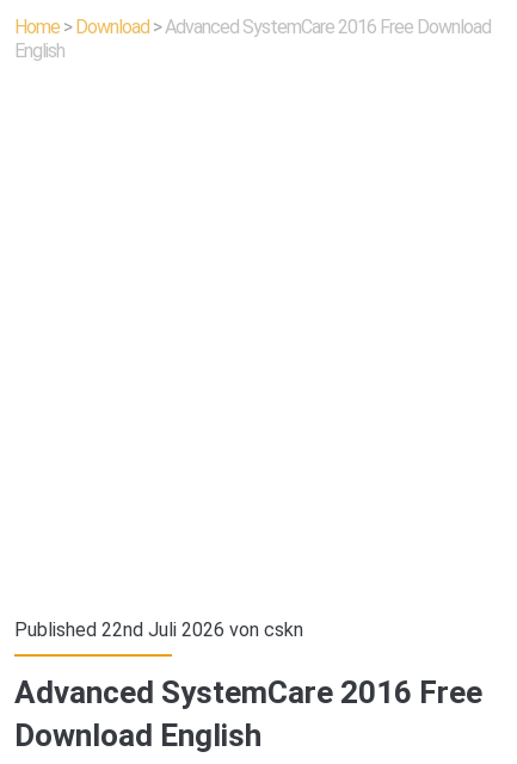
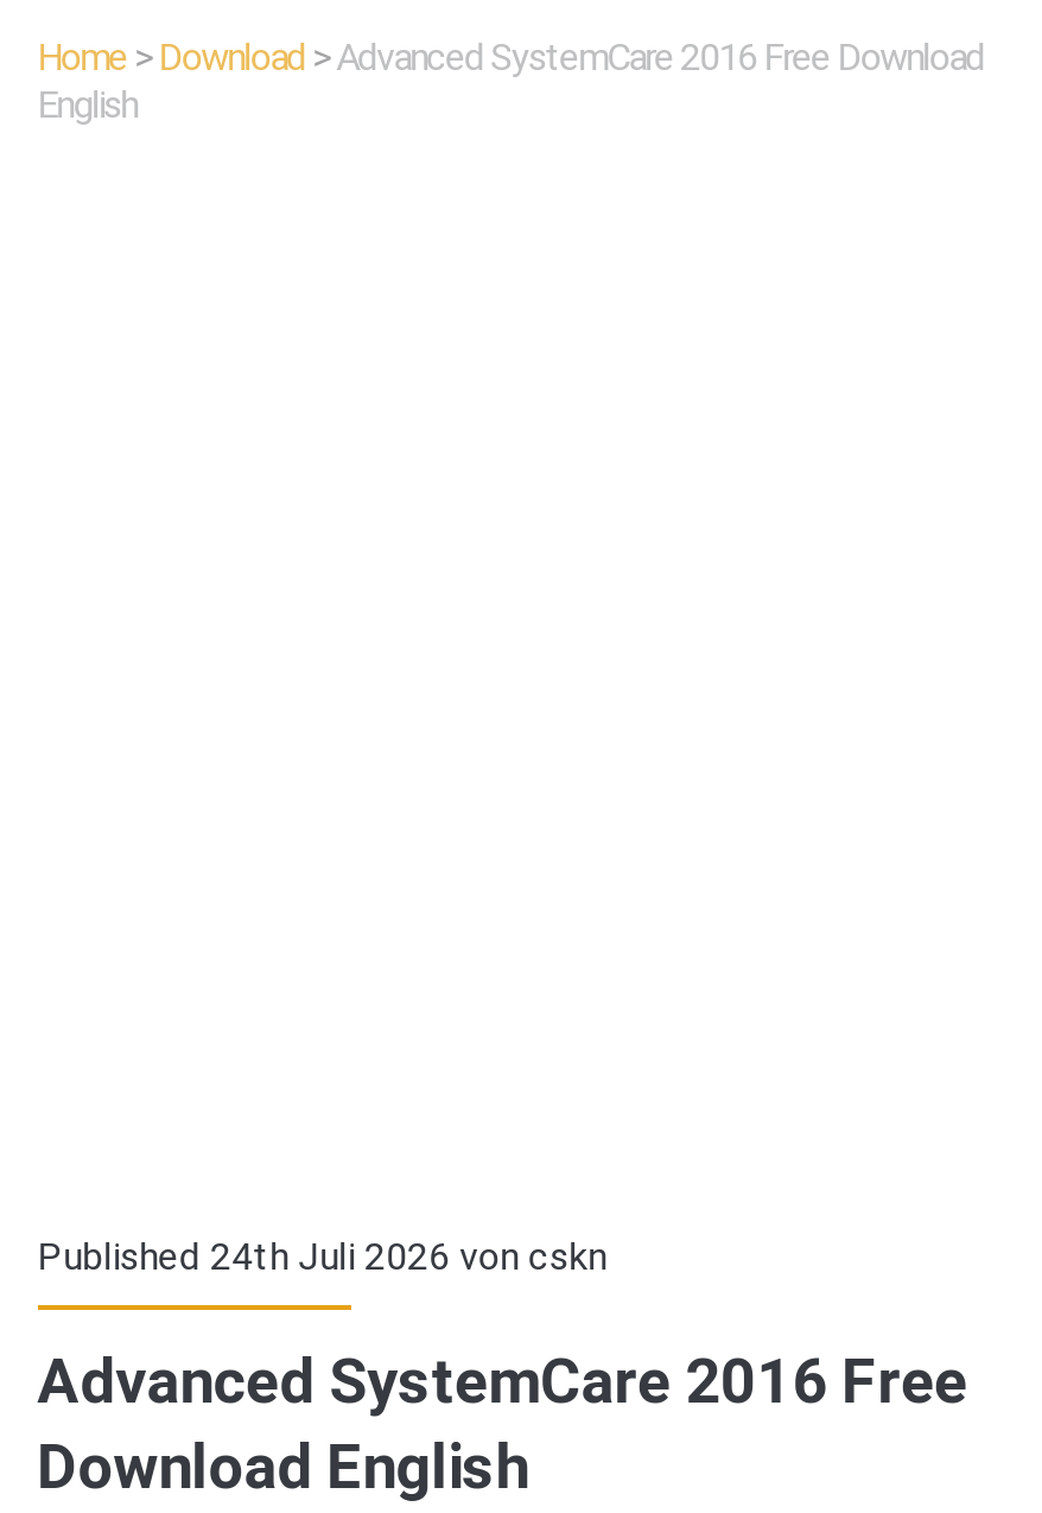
[14,618,303,641] Published 22nd Juli 2026 von cskn -> [37,1234,607,1279] Published 24th Juli 2026 von cskn

